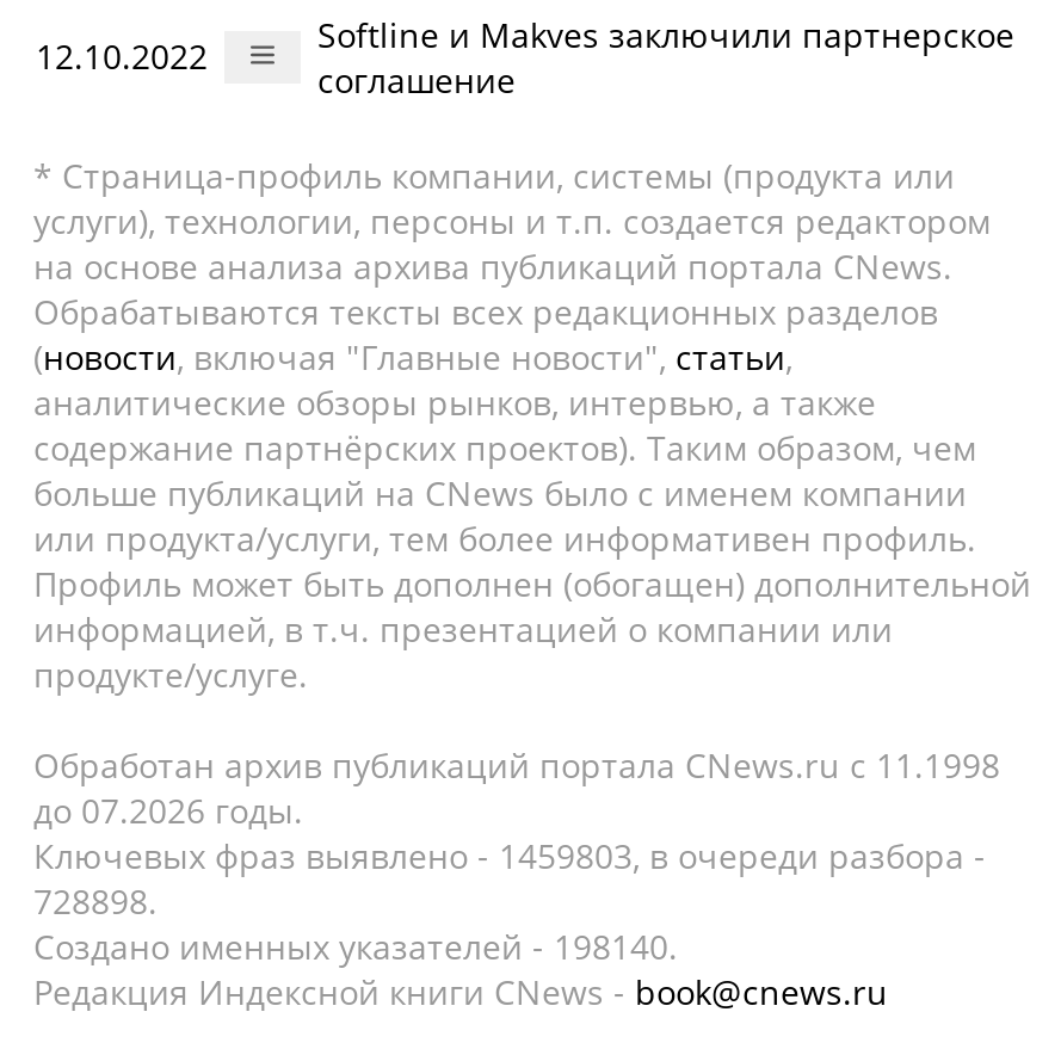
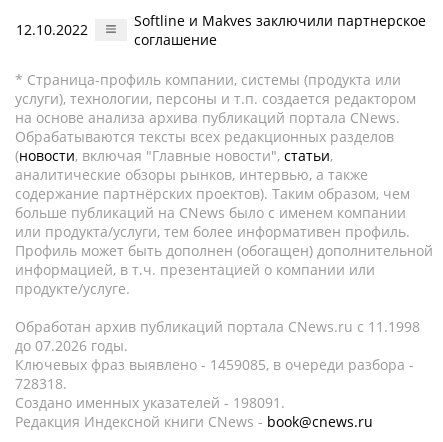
[33,833,986,878] Ключевых фраз выявлено - 1459803, в очереди разбора - -> [15,355,414,374] Ключевых фраз выявлено - 1459085, в очереди разбора -
[33,878,158,924] 728898. -> [15,374,67,393] 728318.
[33,924,678,969] Создано именных указателей - 198140. -> [15,393,285,412] Создано именных указателей - 198091.

